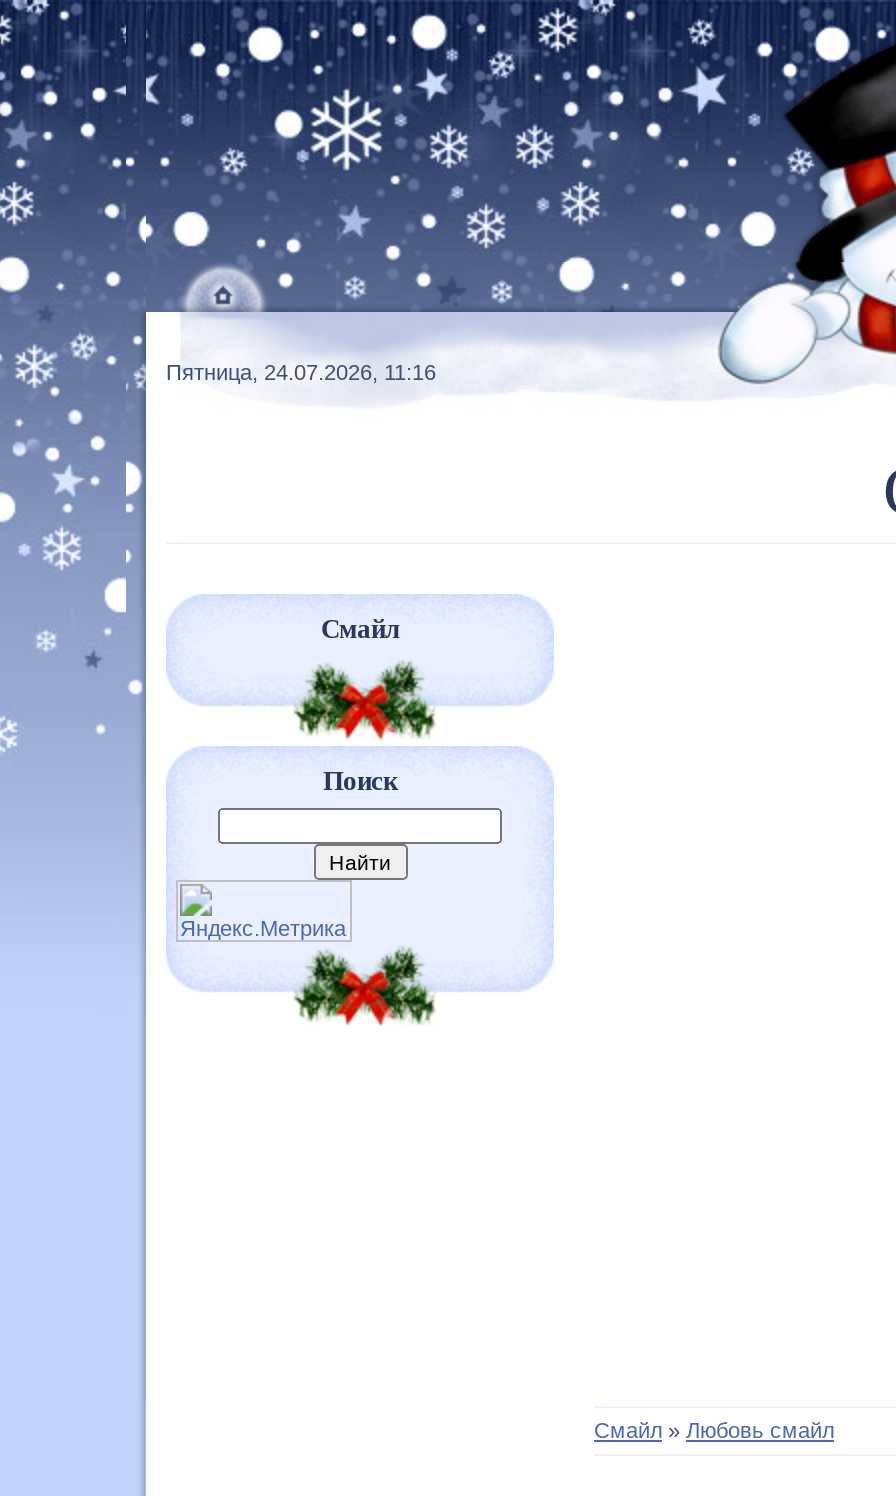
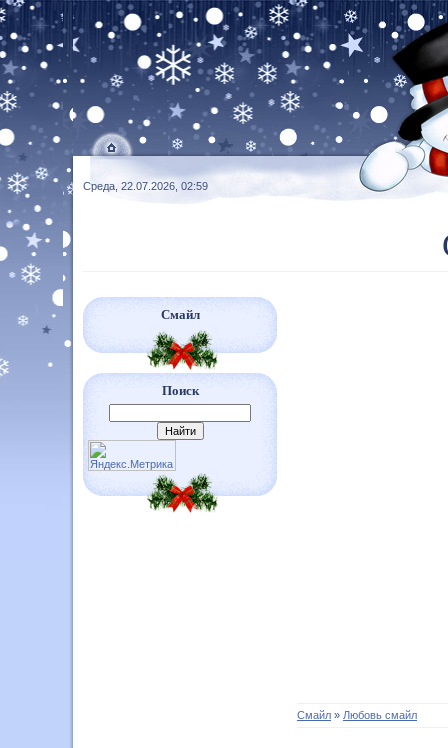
[166,360,436,384] Пятница, 24.07.2026, 11:16 -> [83,180,208,192] Среда, 22.07.2026, 02:59

